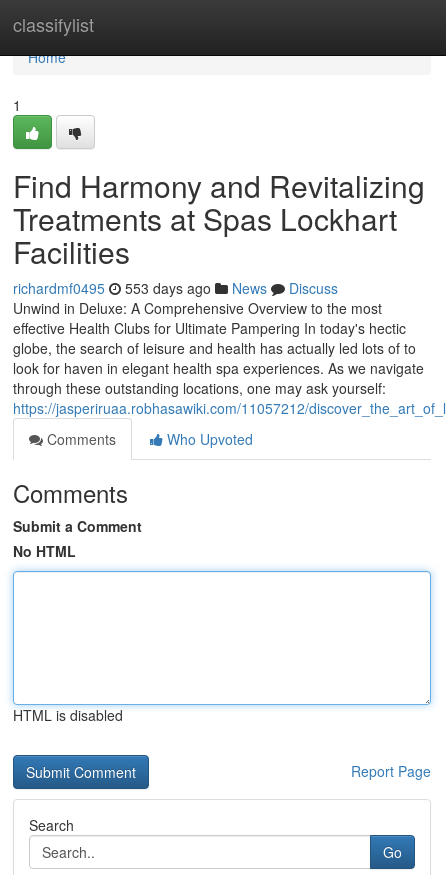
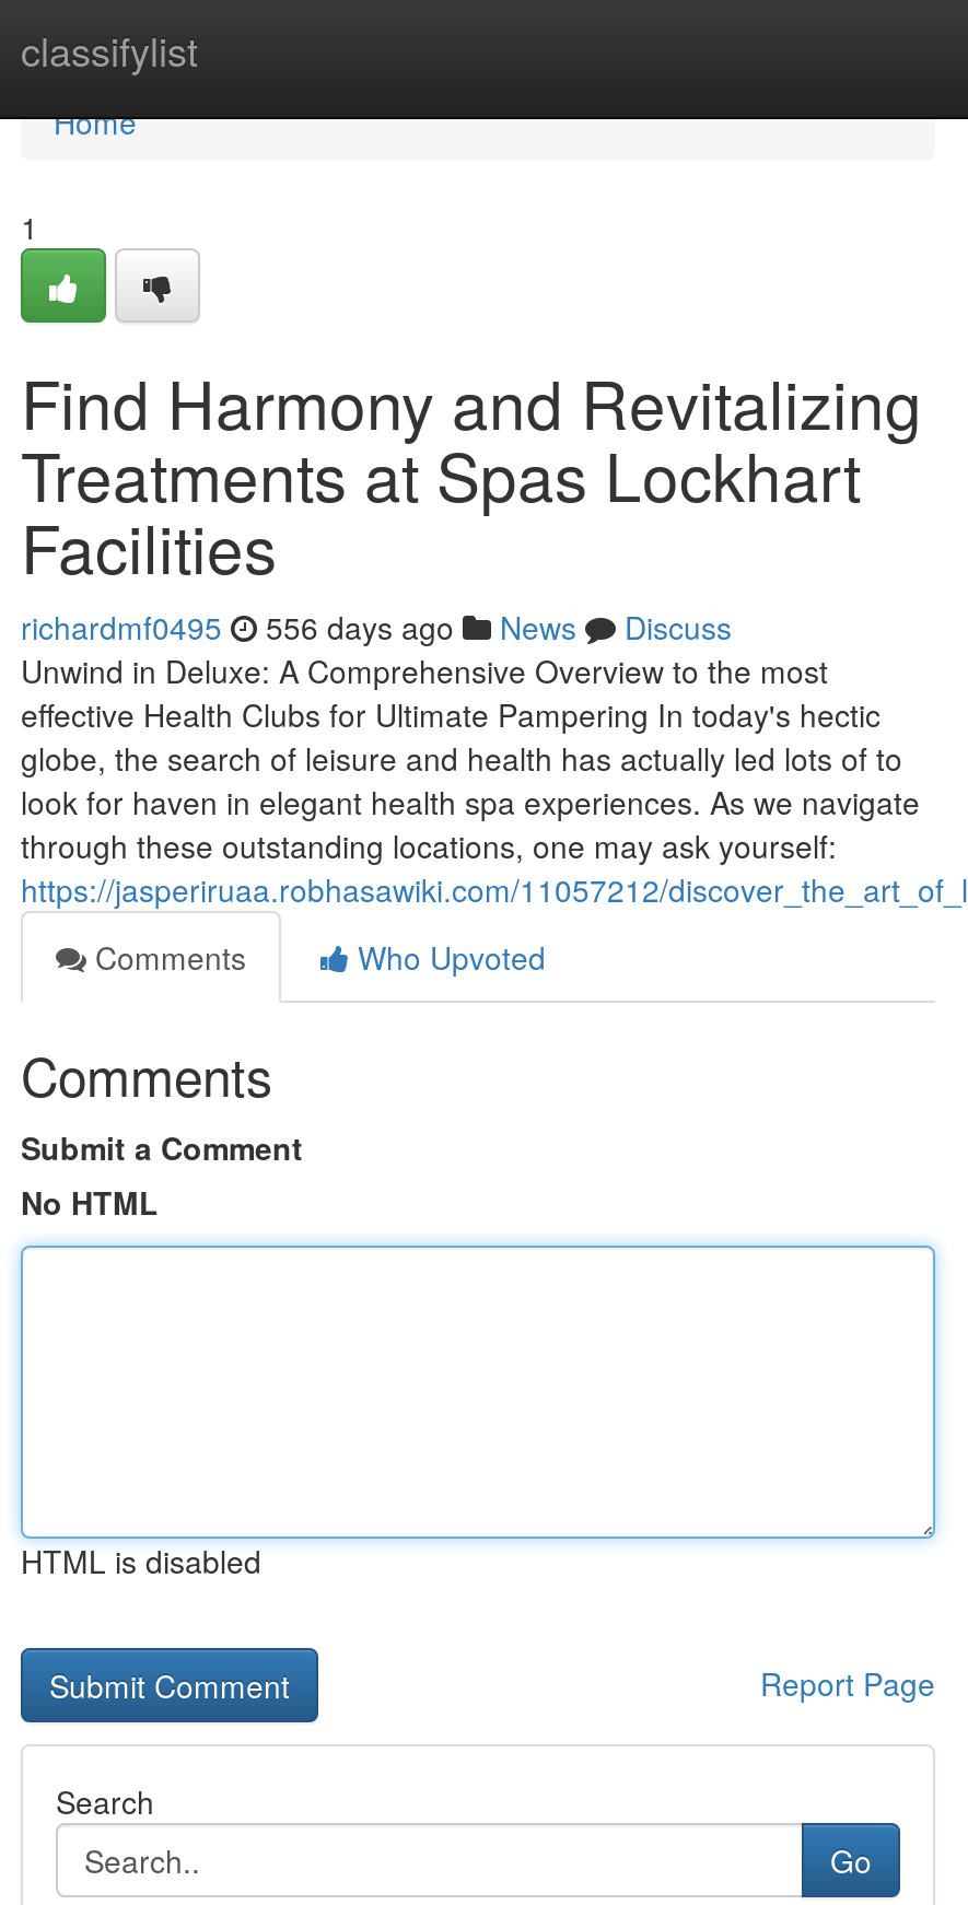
[13,278,338,298] richardmf0495 553 days ago News Discuss -> [21,605,732,648] richardmf0495 556 days ago News Discuss

